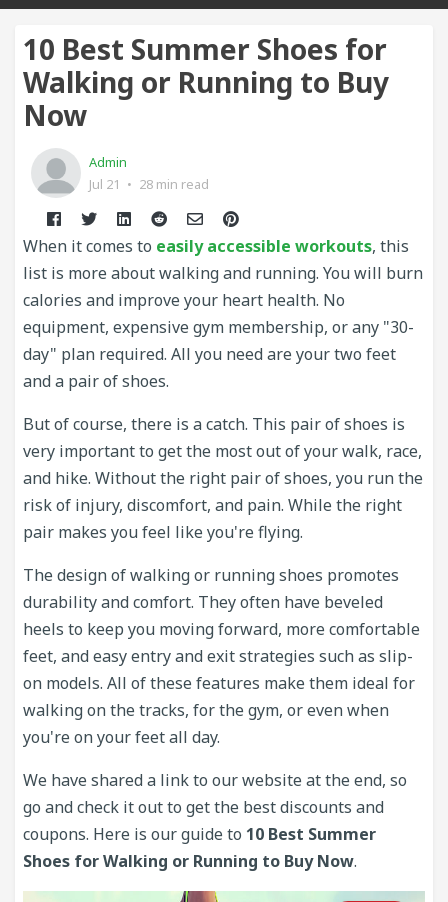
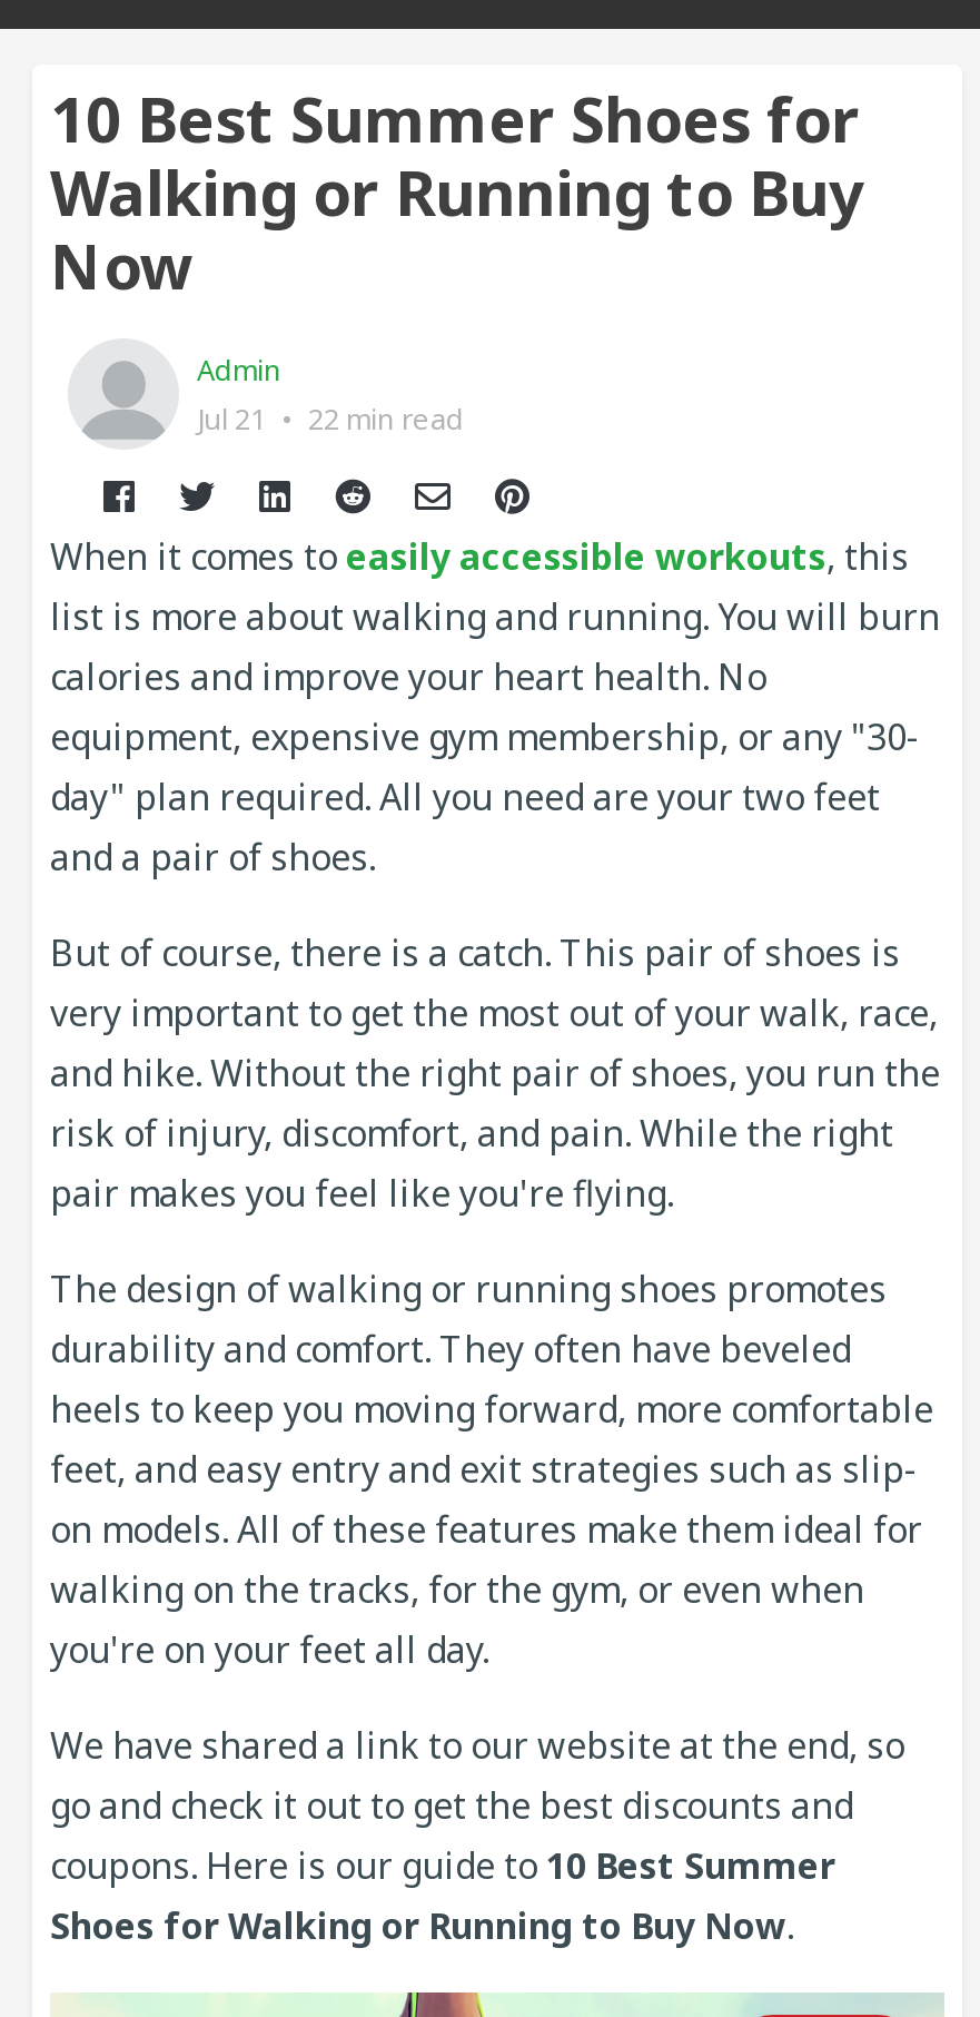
[89,175,209,193] Jul 21 • 28 min read -> [197,398,464,438] Jul 21 • 22 min read

